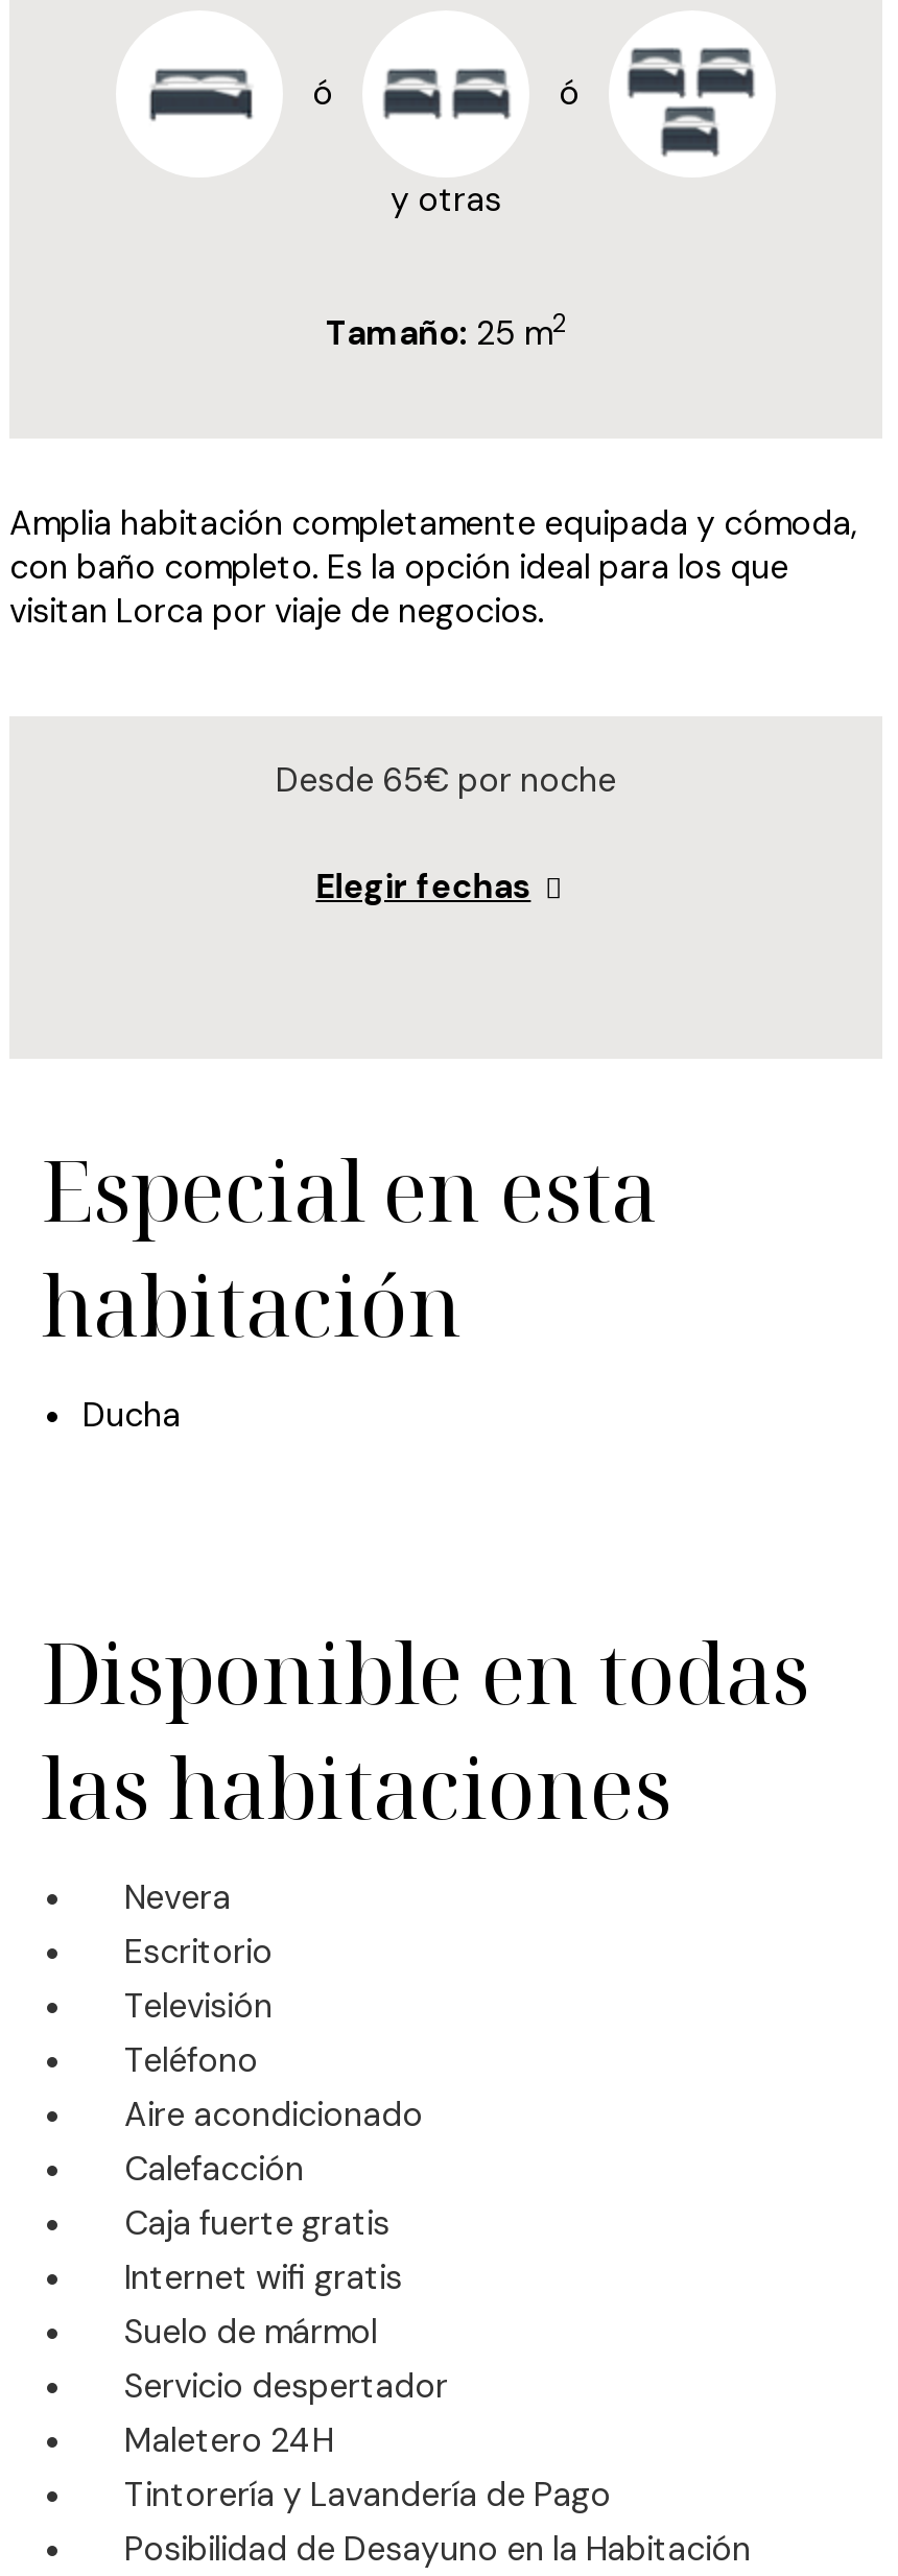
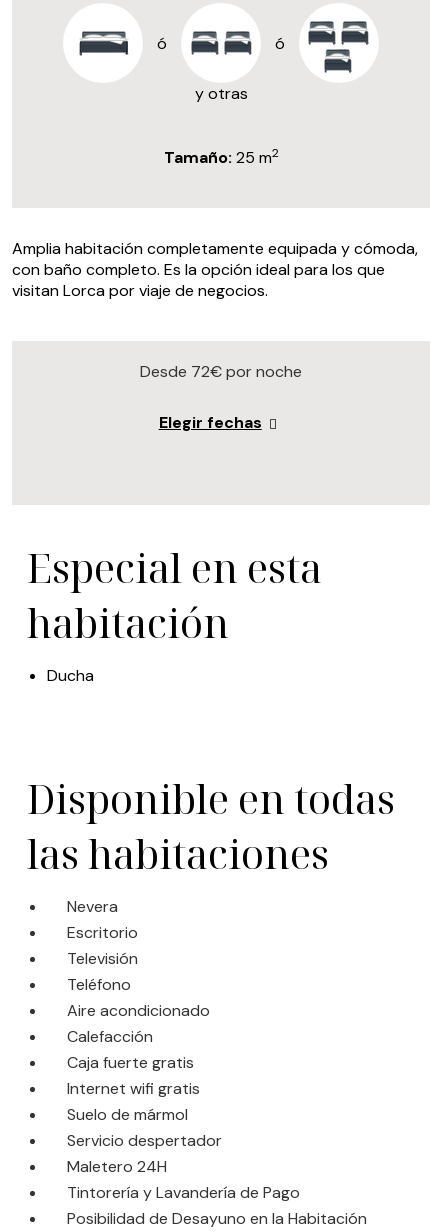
[276,757,616,801] Desde 65€por noche -> [140,361,302,382] Desde 72€por noche

